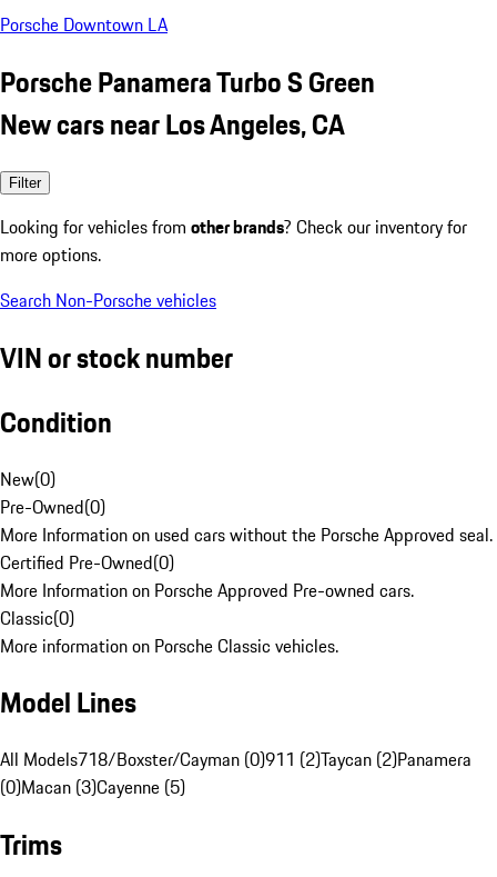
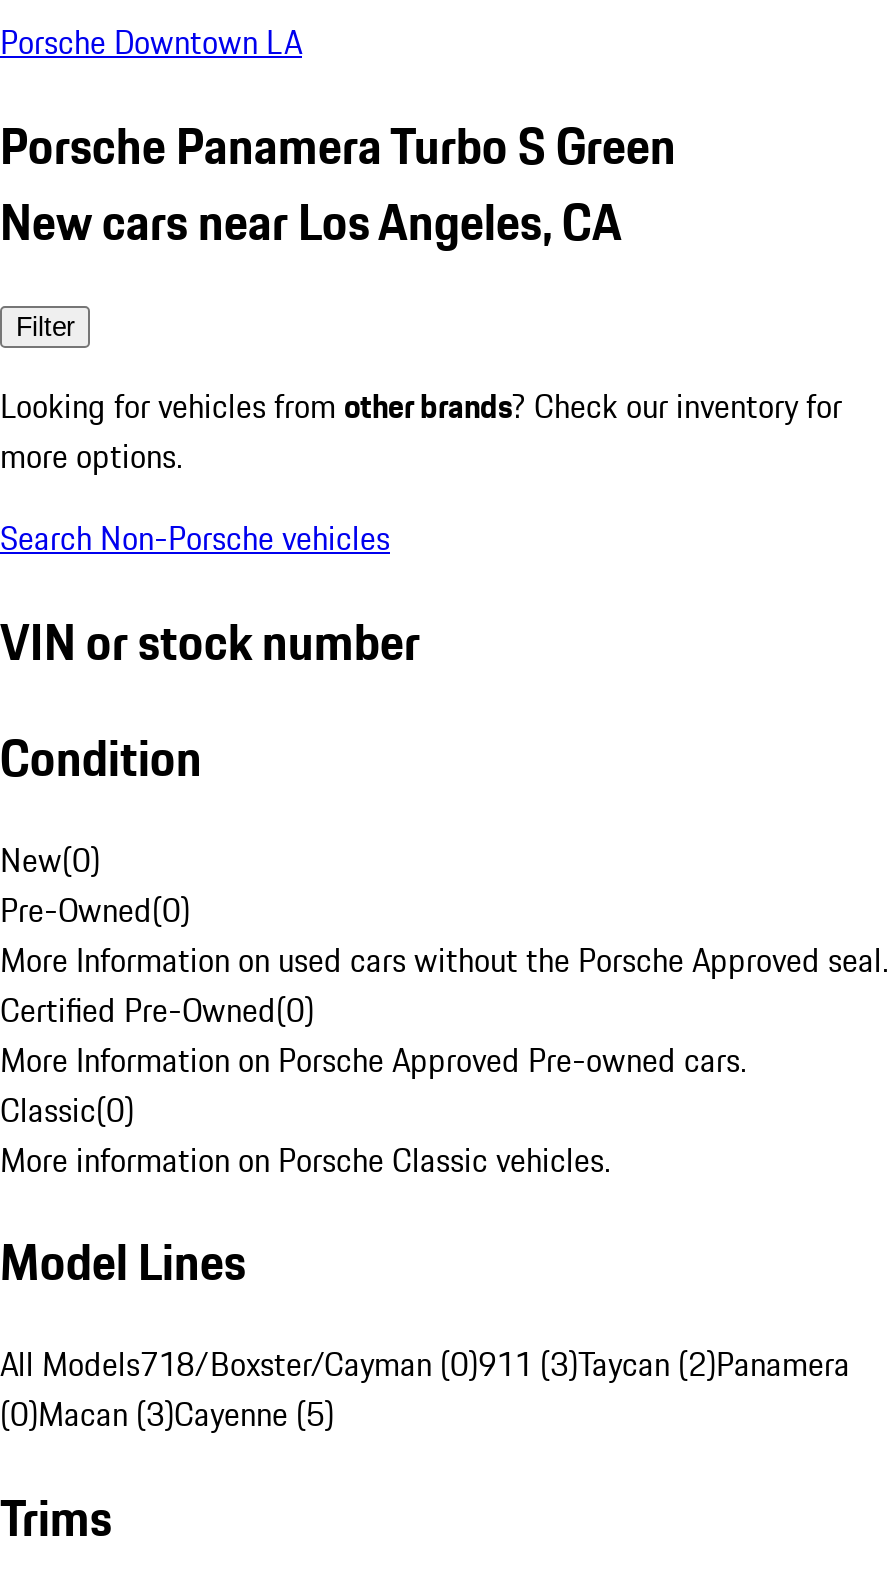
[0,746,471,773] All Models718/Boxster/Cayman (0)911 (2)Taycan (2)Panamera -> [0,1341,850,1389] All Models718/Boxster/Cayman (0)911 (3)Taycan (2)Panamera

